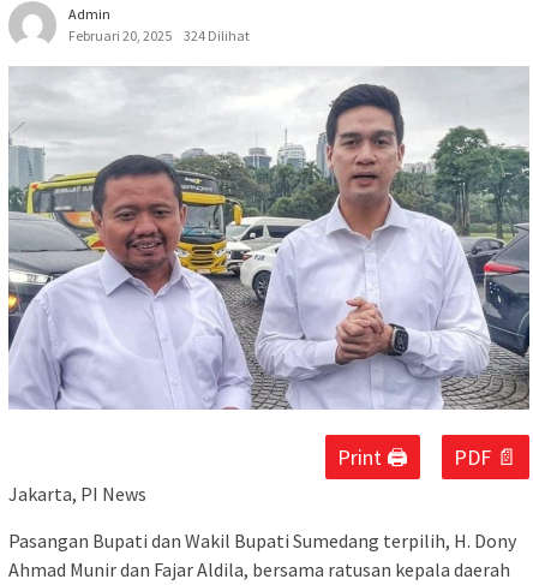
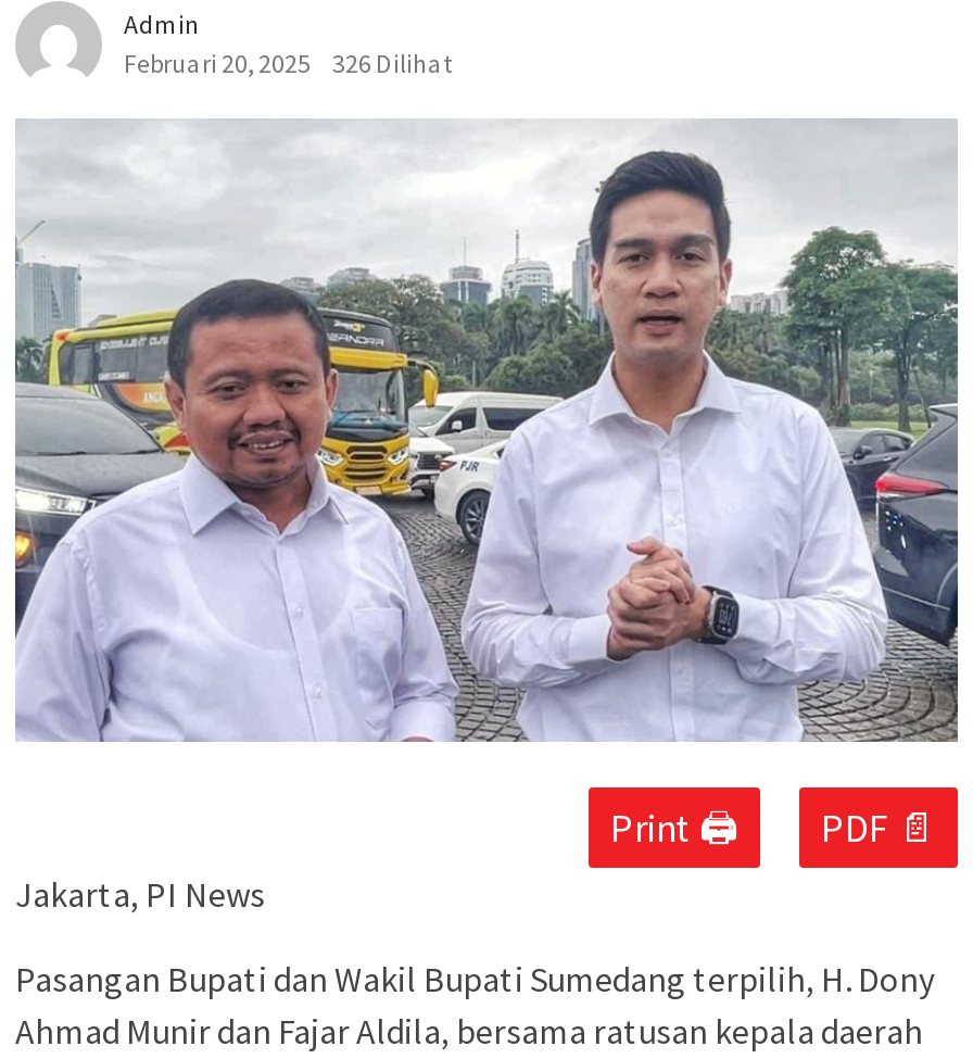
[68,26,250,44] Februari 20, 2025 324 Dilihat -> [124,48,452,80] Februari 20, 2025 326 Dilihat

